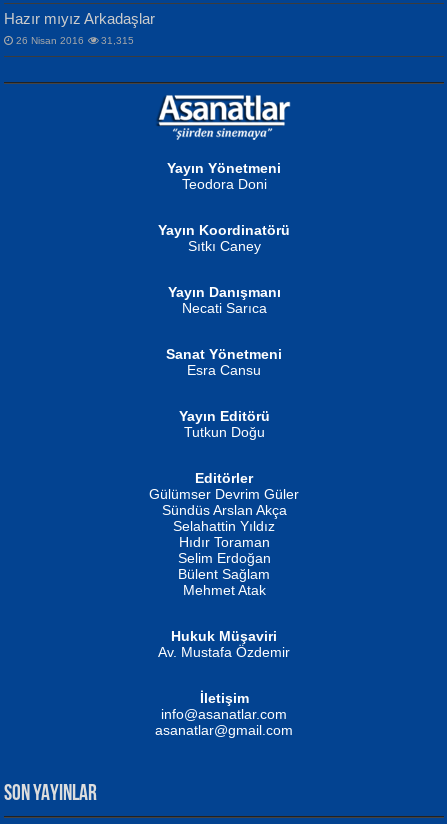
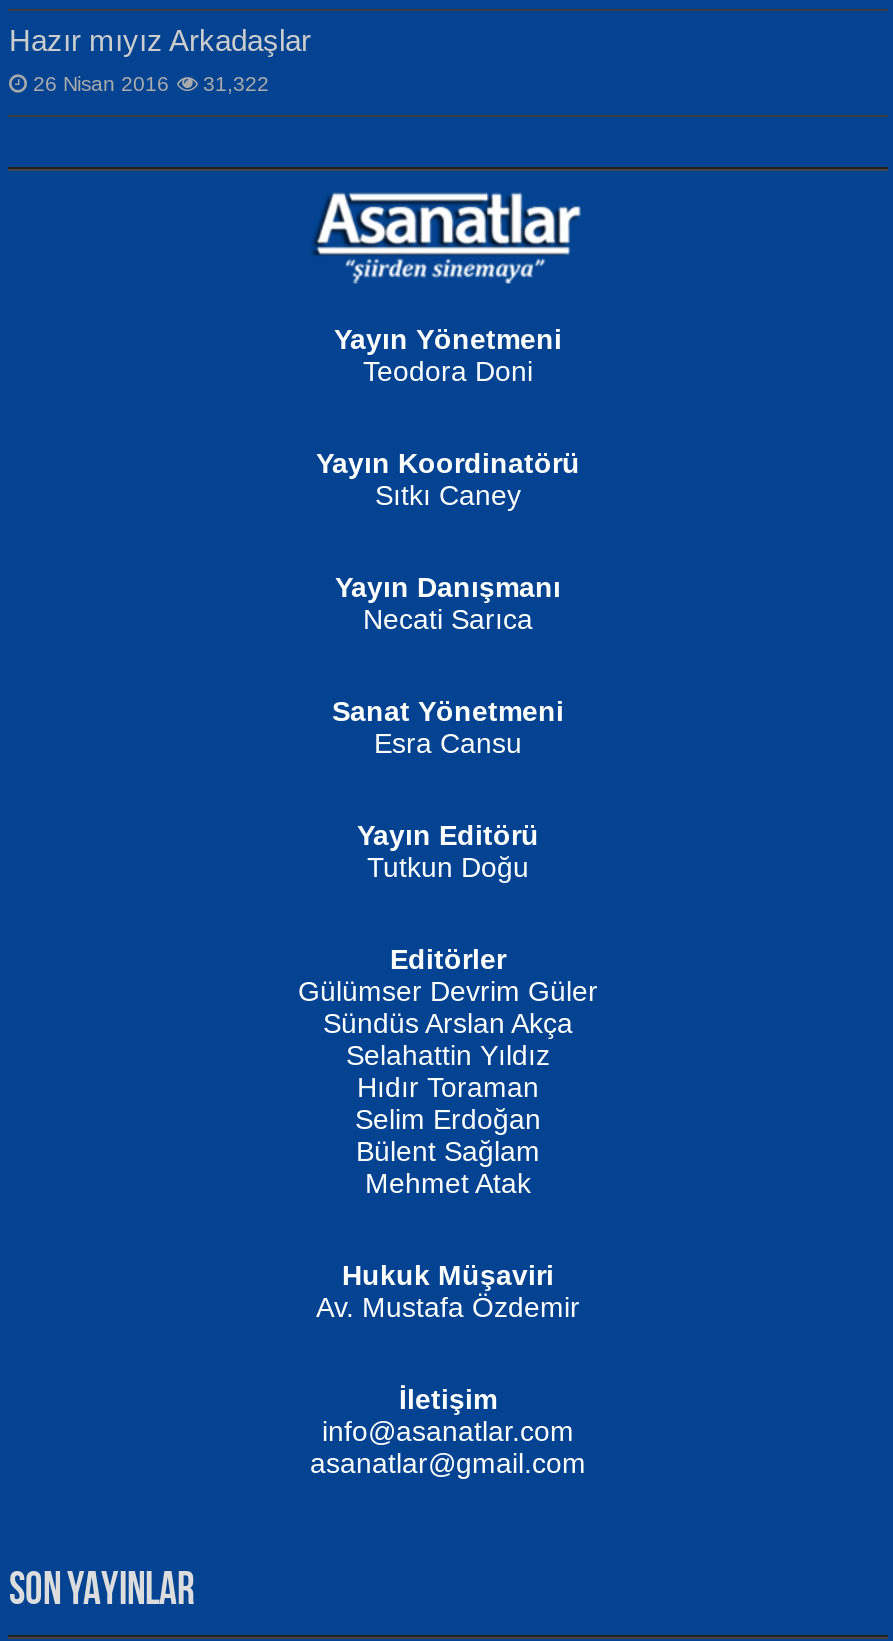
[16,35,134,46] 26 Nisan 2016 31,315 -> [33,73,269,95] 26 Nisan 2016 31,322

